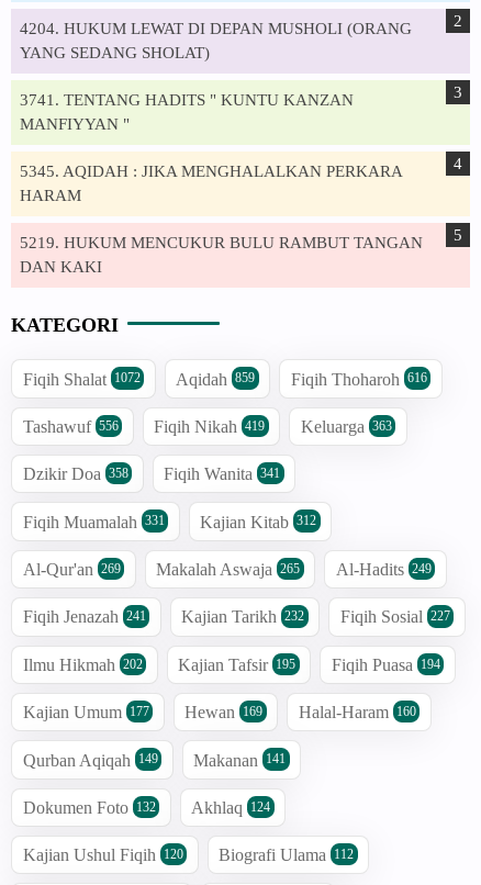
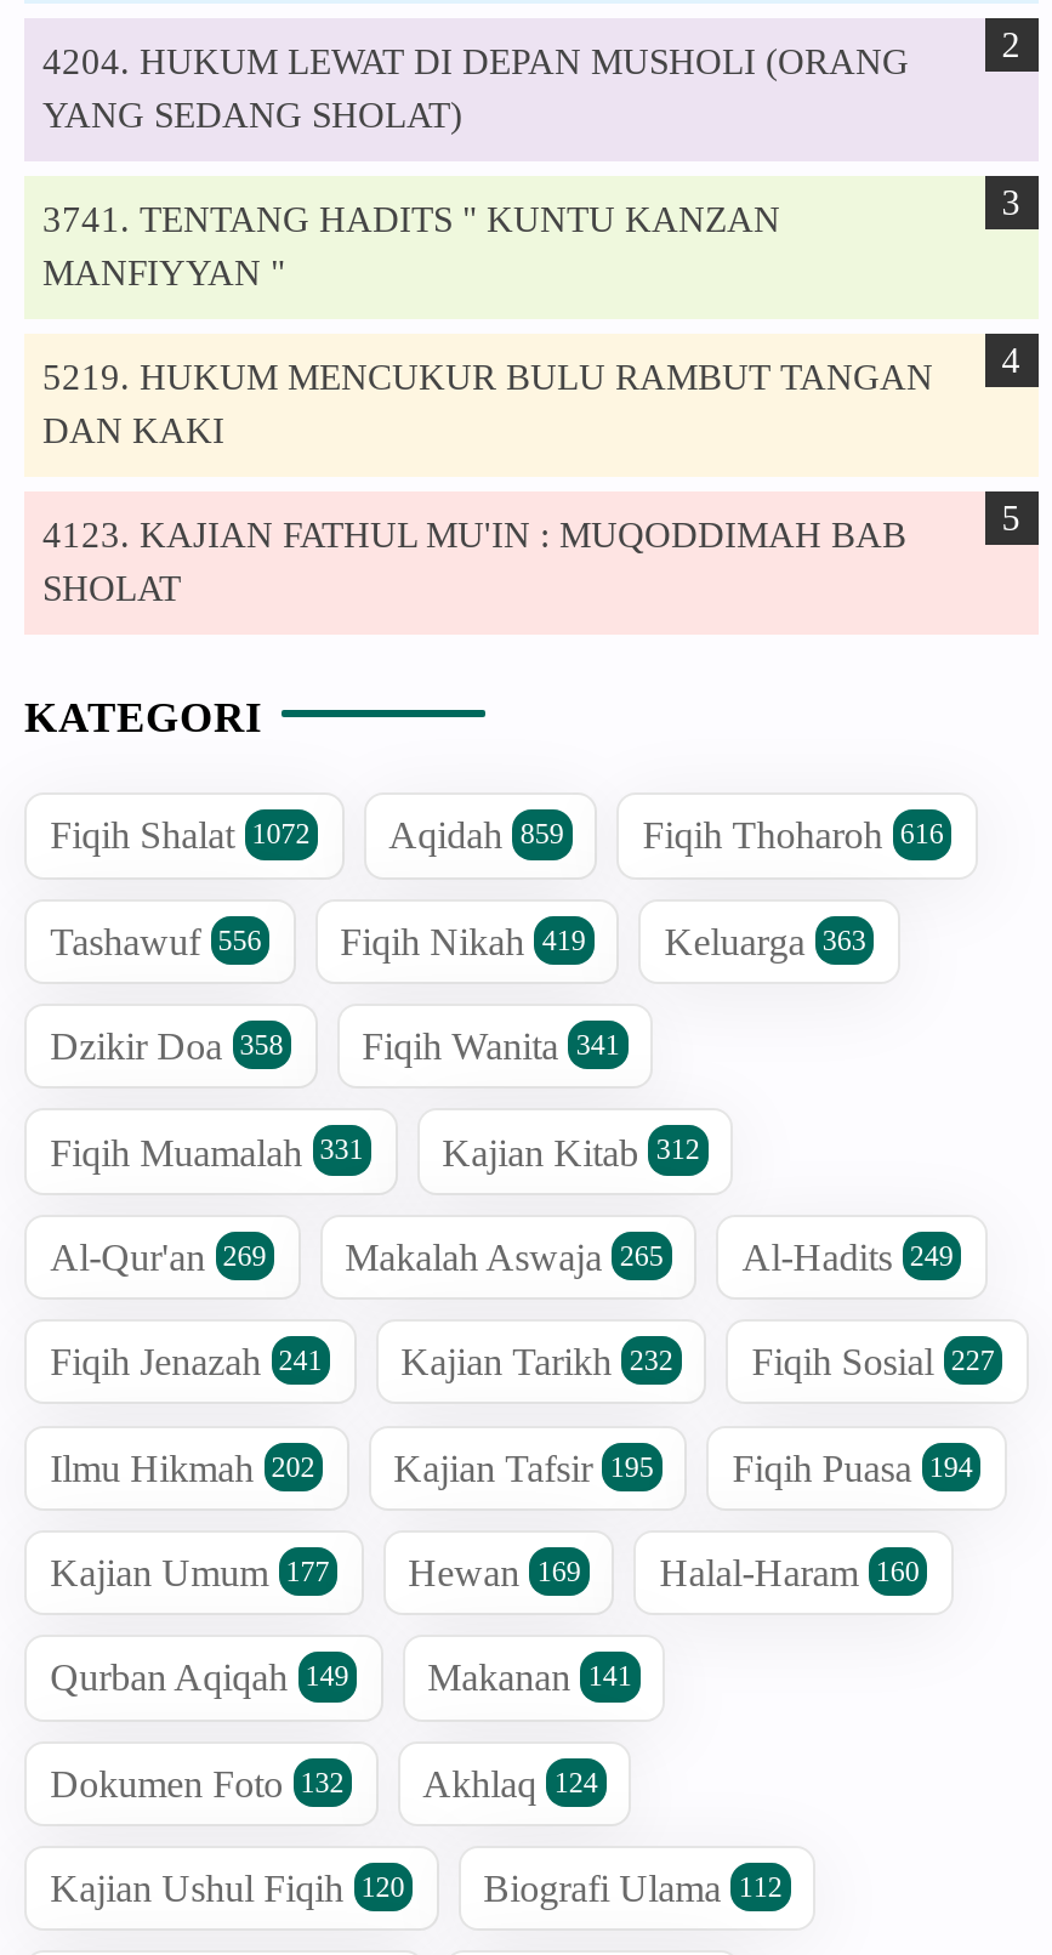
[19,163,401,205] 5345. AQIDAH : JIKA MENGHALALKAN PERKARA | HARAM -> none
moved [19,234,422,276] -> [42,359,933,451]: 5219. HUKUM MENCUKUR BULU RAMBUT TANGAN | DAN KAKI
none -> [42,516,906,609] 4123. KAJIAN FATHUL MU'IN : MUQODDIMAH BAB | SHOLAT

